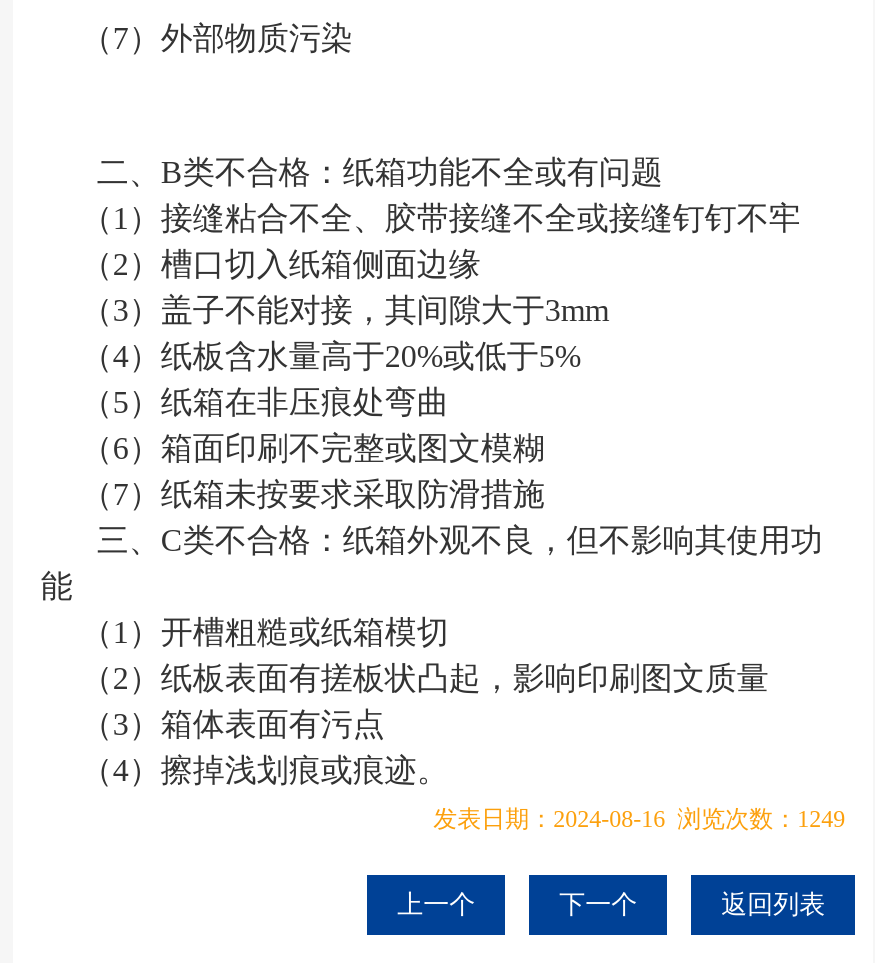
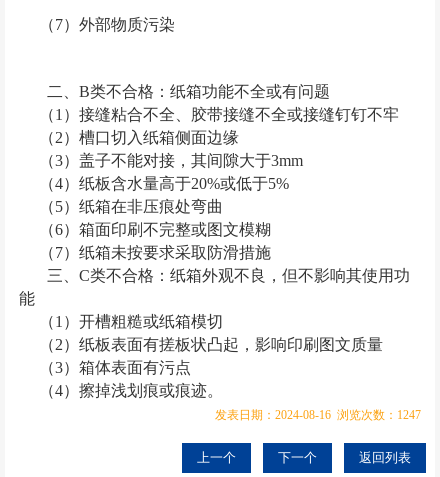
[433,804,845,832] 发表日期：2024-08-16 浏览次数：1249 -> [215,408,421,422] 发表日期：2024-08-16 浏览次数：1247

